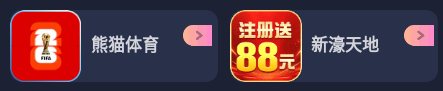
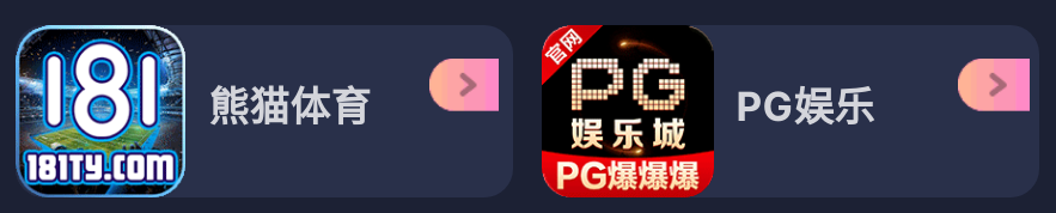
[11,10,81,82] [image] -> [18,24,185,199] [image]
[229,9,379,83] [image] | 新濠天地 -> [539,24,875,199] [image] | PG娱乐

